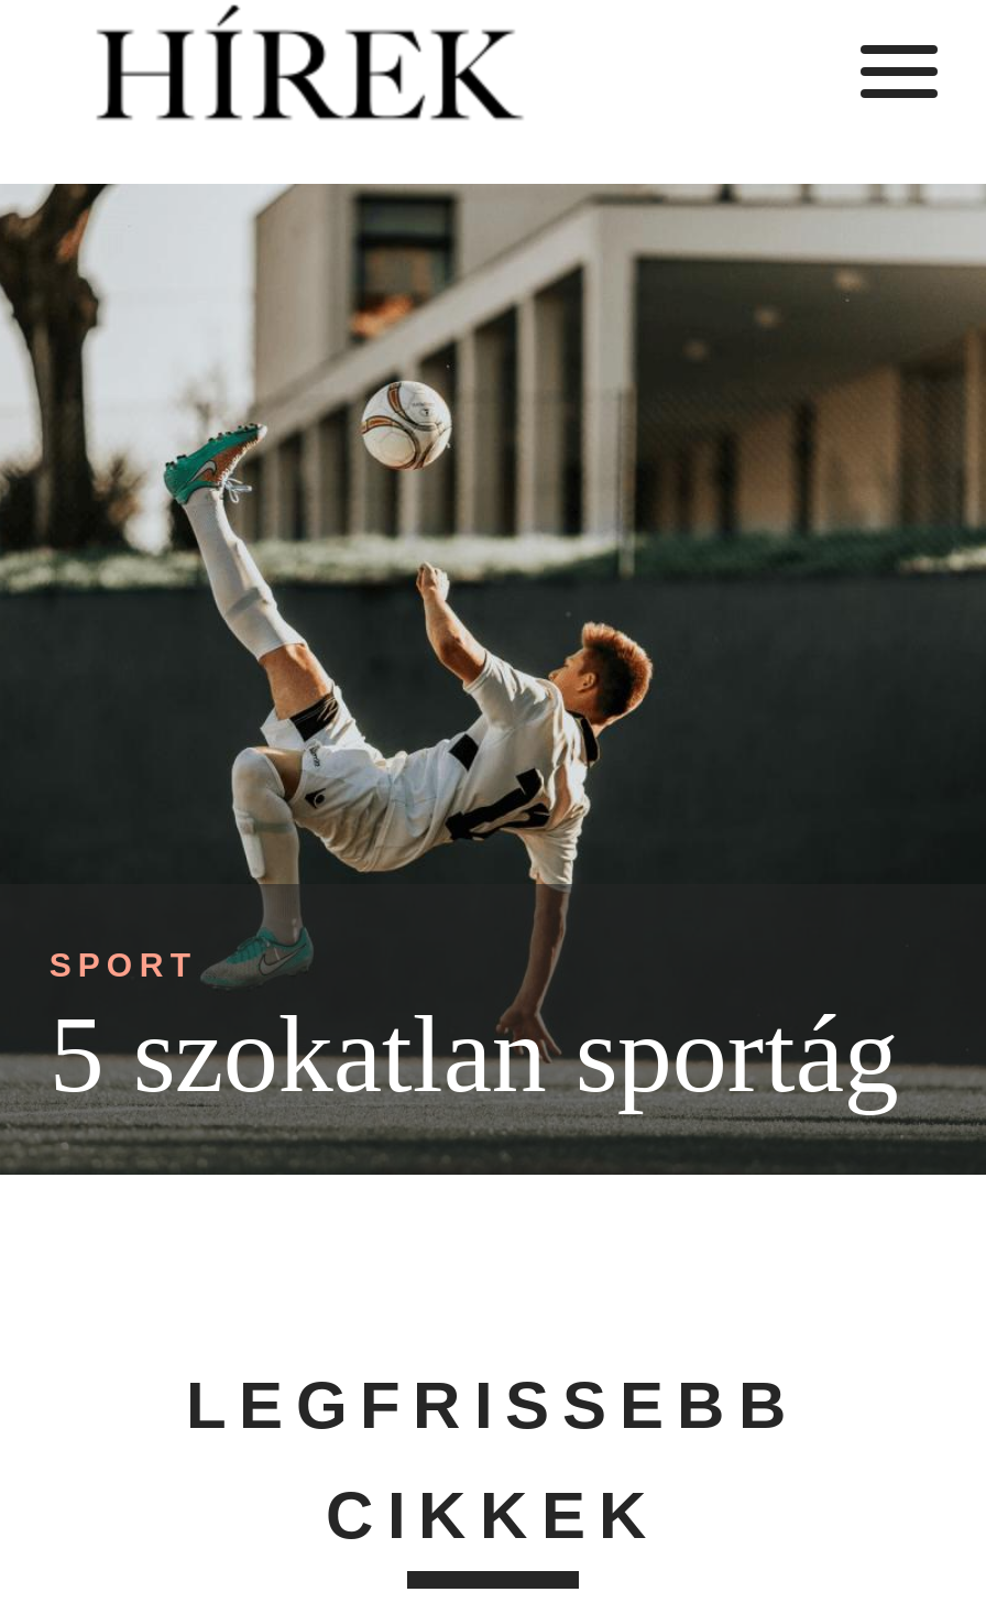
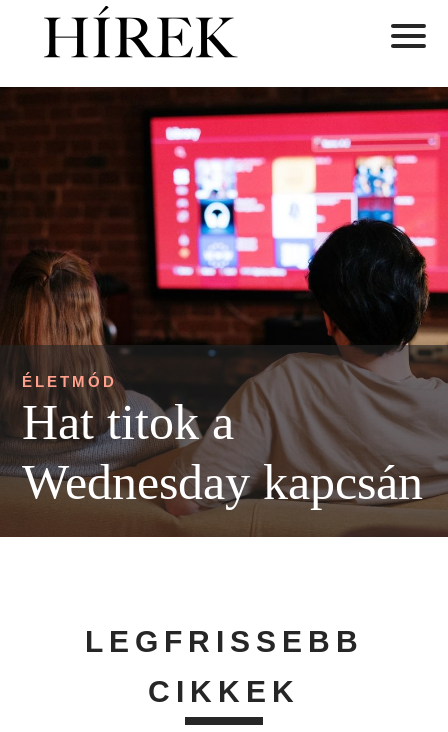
[7,182,979,1175] [image] | SPORT | 5 szokatlan sportág -> [3,86,445,537] [image] | ÉLETMÓD | Hat titok a | Wednesday kapcsán

